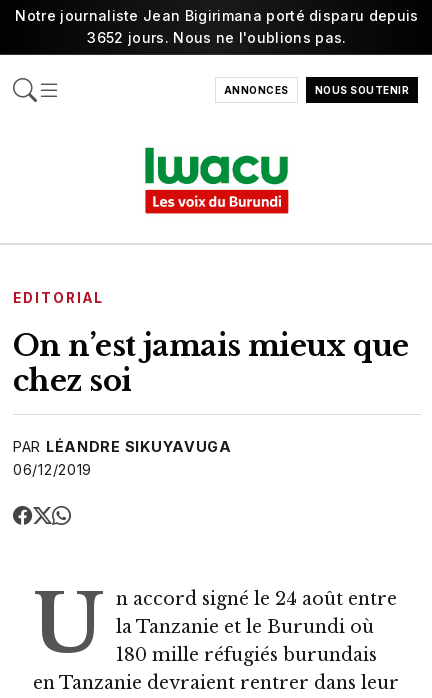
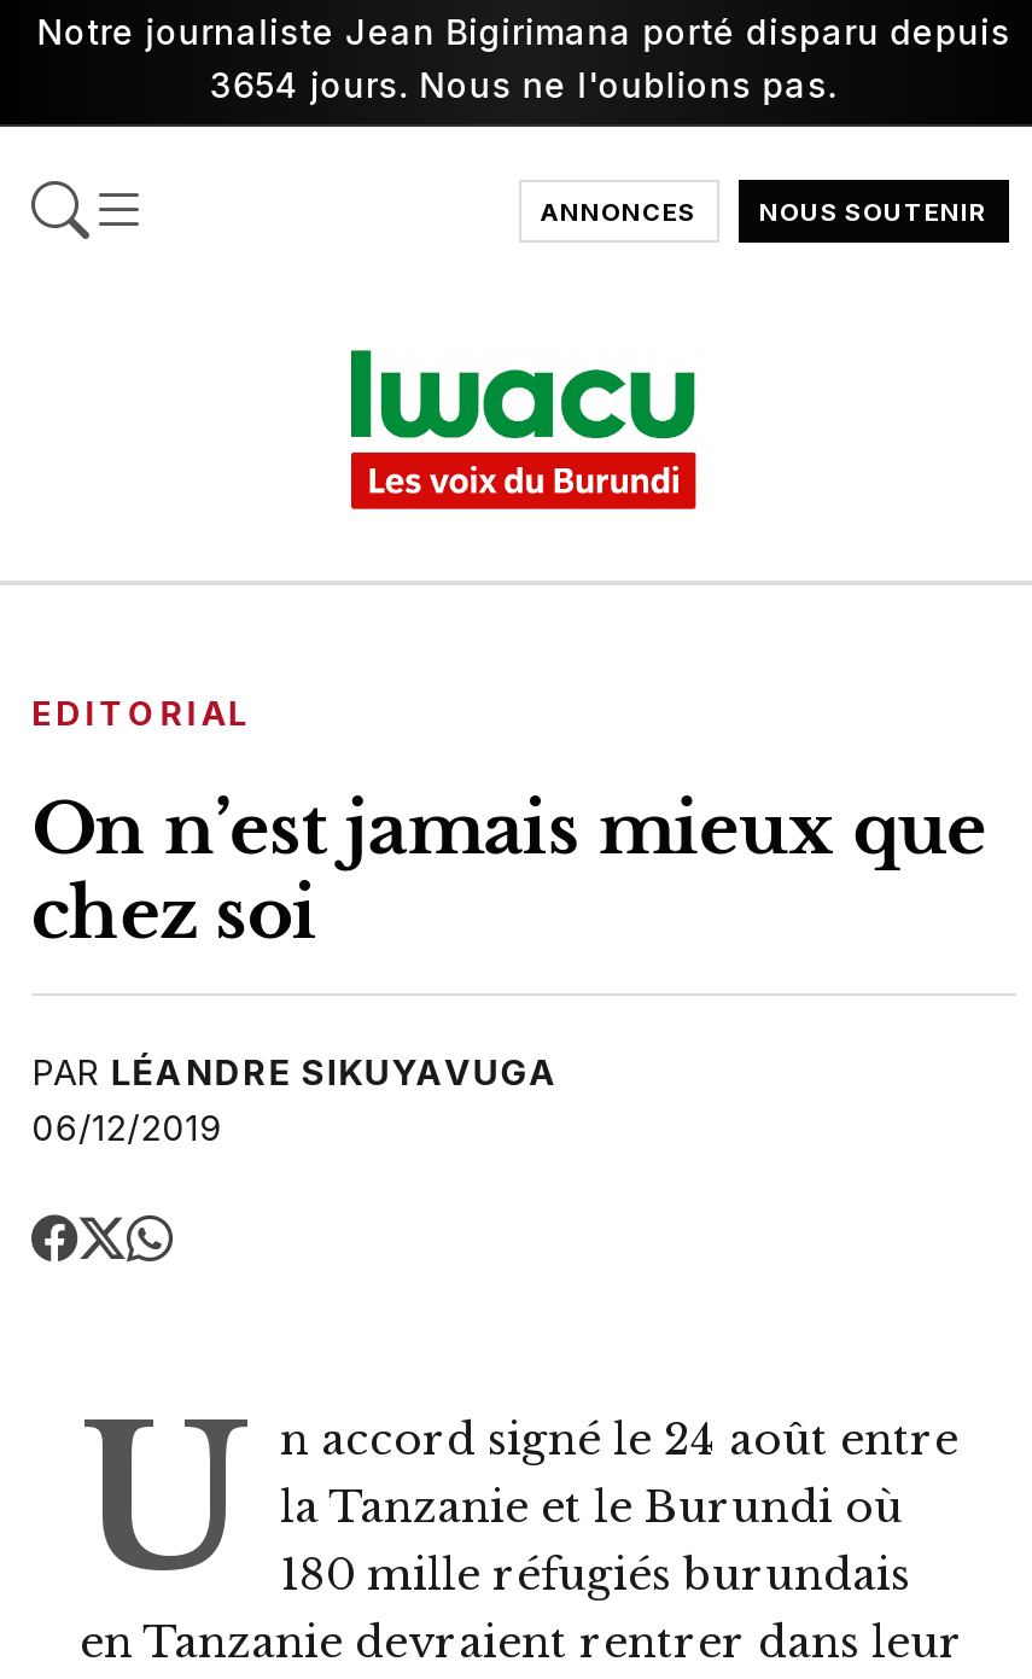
[87,29,347,46] 3652 jours. Nous ne l'oublions pas. -> [210,64,838,105] 3654 jours. Nous ne l'oublions pas.

